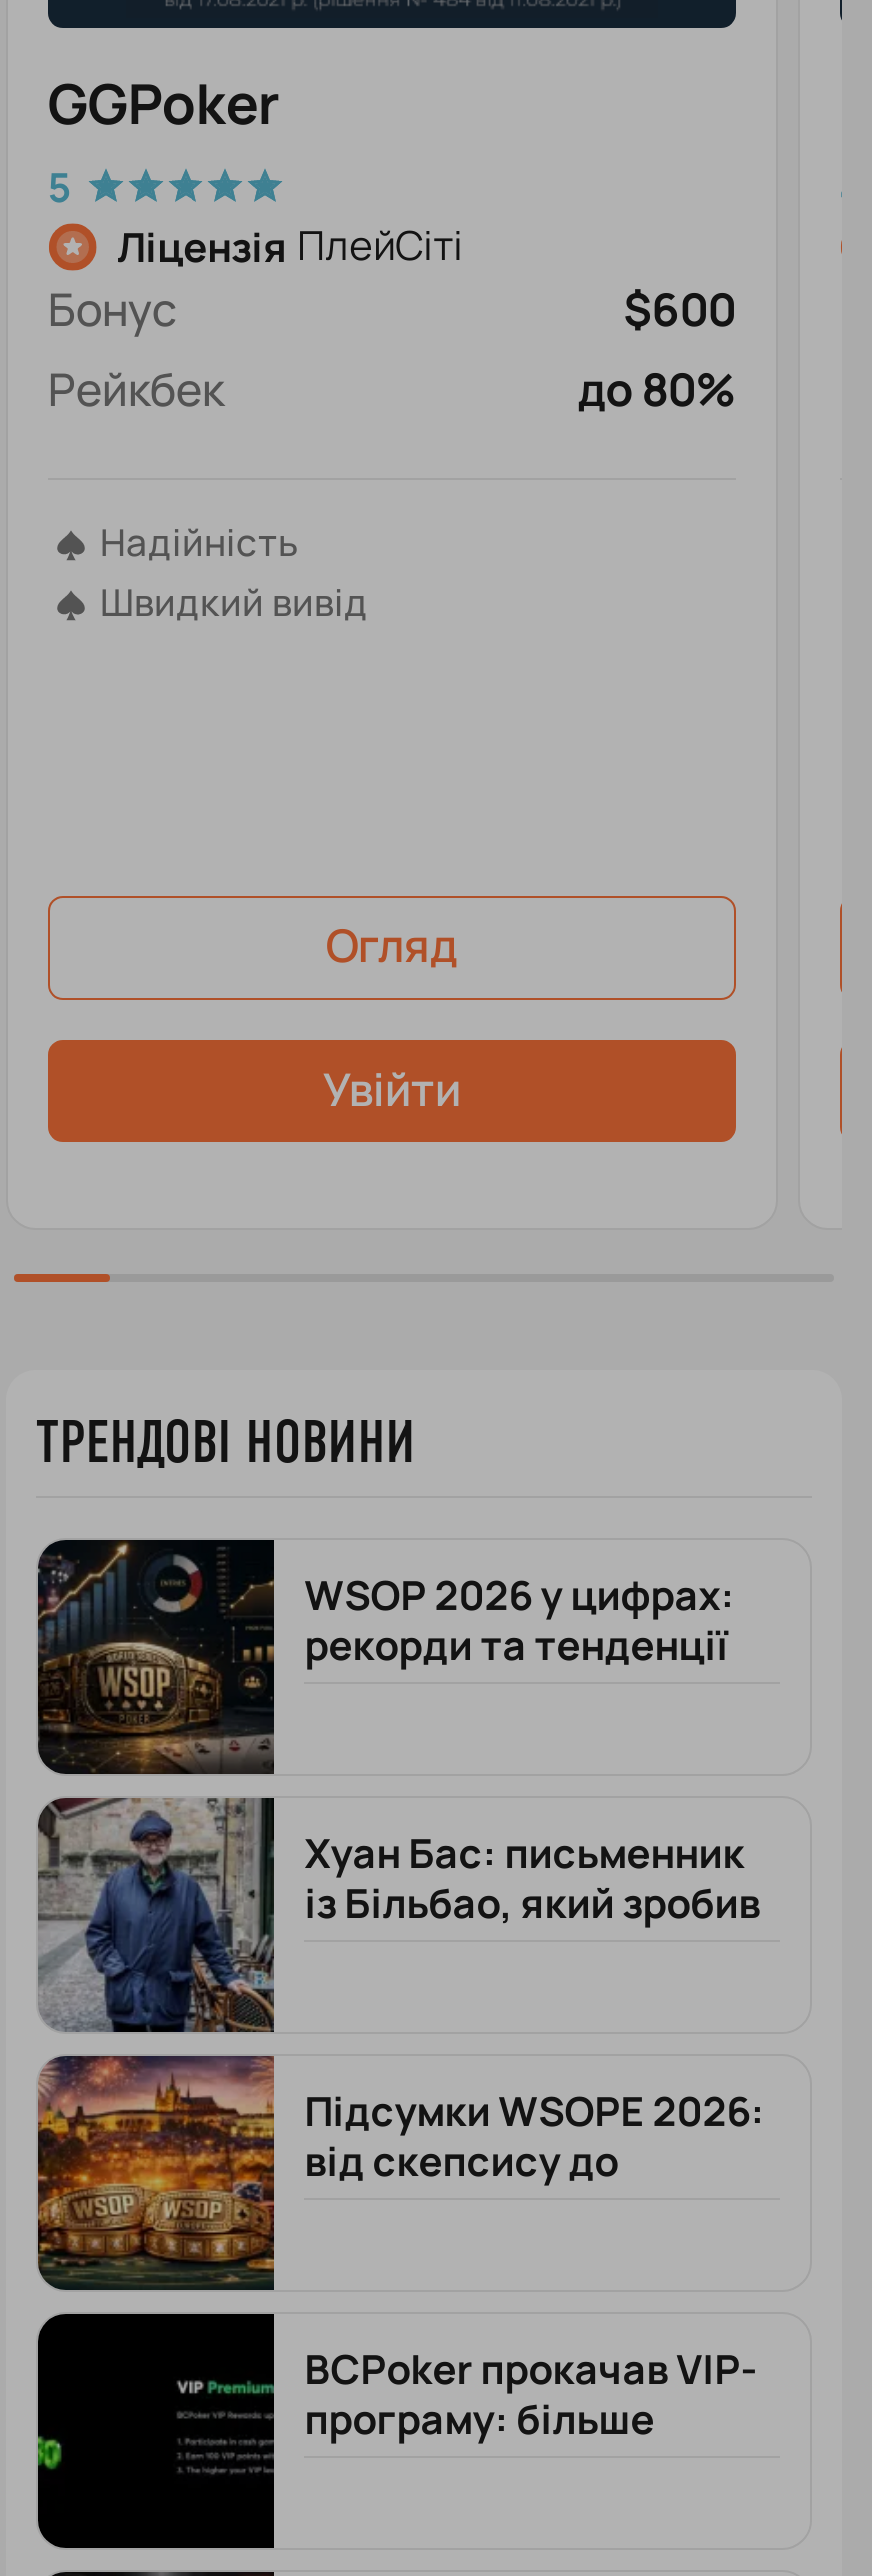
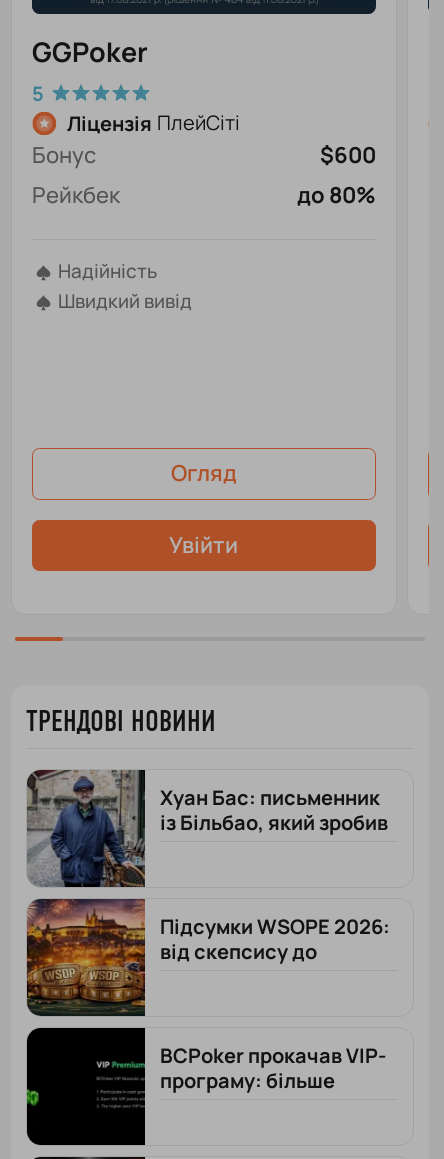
[36,1538,734,1774] [image] | WSOP 2026 у цифрах: | рекорди та тенденції -> none

